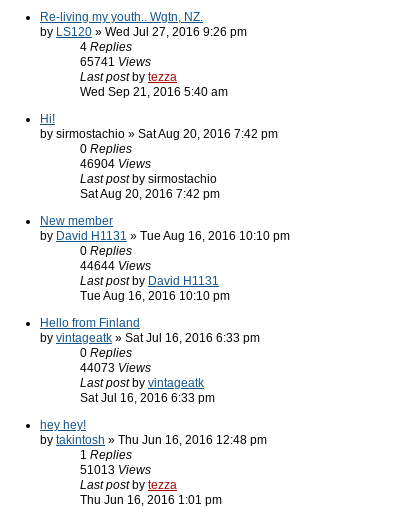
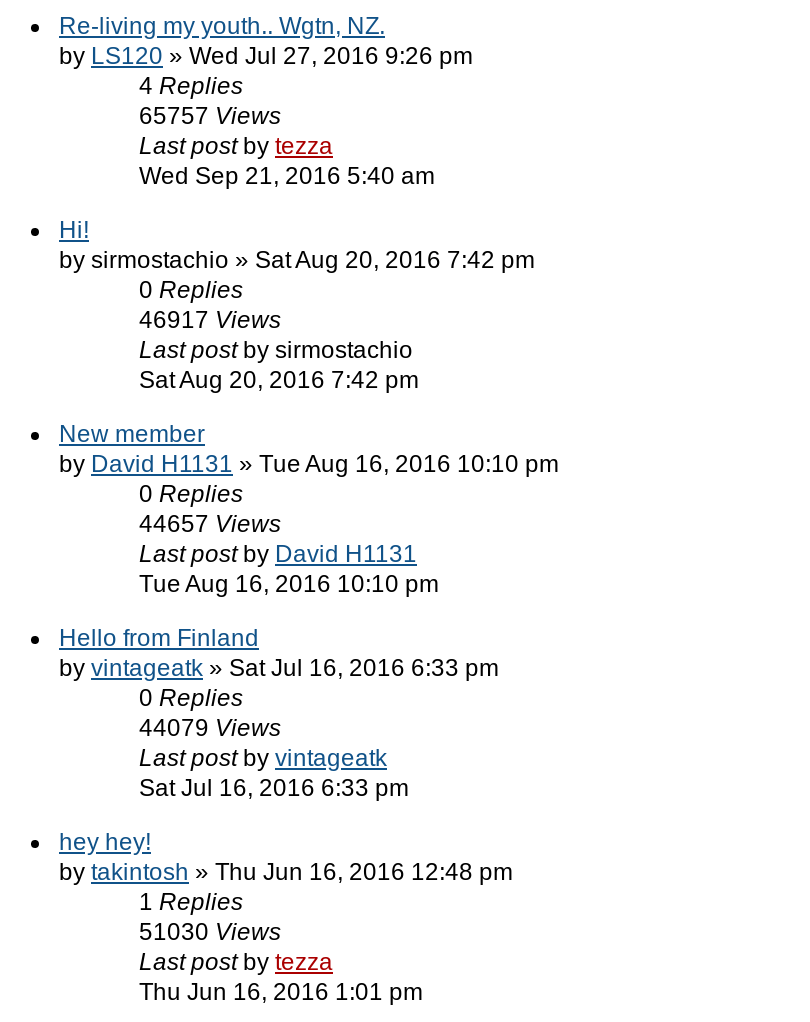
[80,55,151,69] 65741 Views -> [139,102,281,130] 65757 Views
[80,157,151,171] 46904 Views -> [139,306,281,334] 46917 Views
[80,259,151,273] 44644 Views -> [139,510,281,538] 44657 Views
[80,361,151,375] 44073 Views -> [139,714,281,742] 44079 Views
[80,463,151,477] 51013 Views -> [139,918,281,946] 51030 Views

